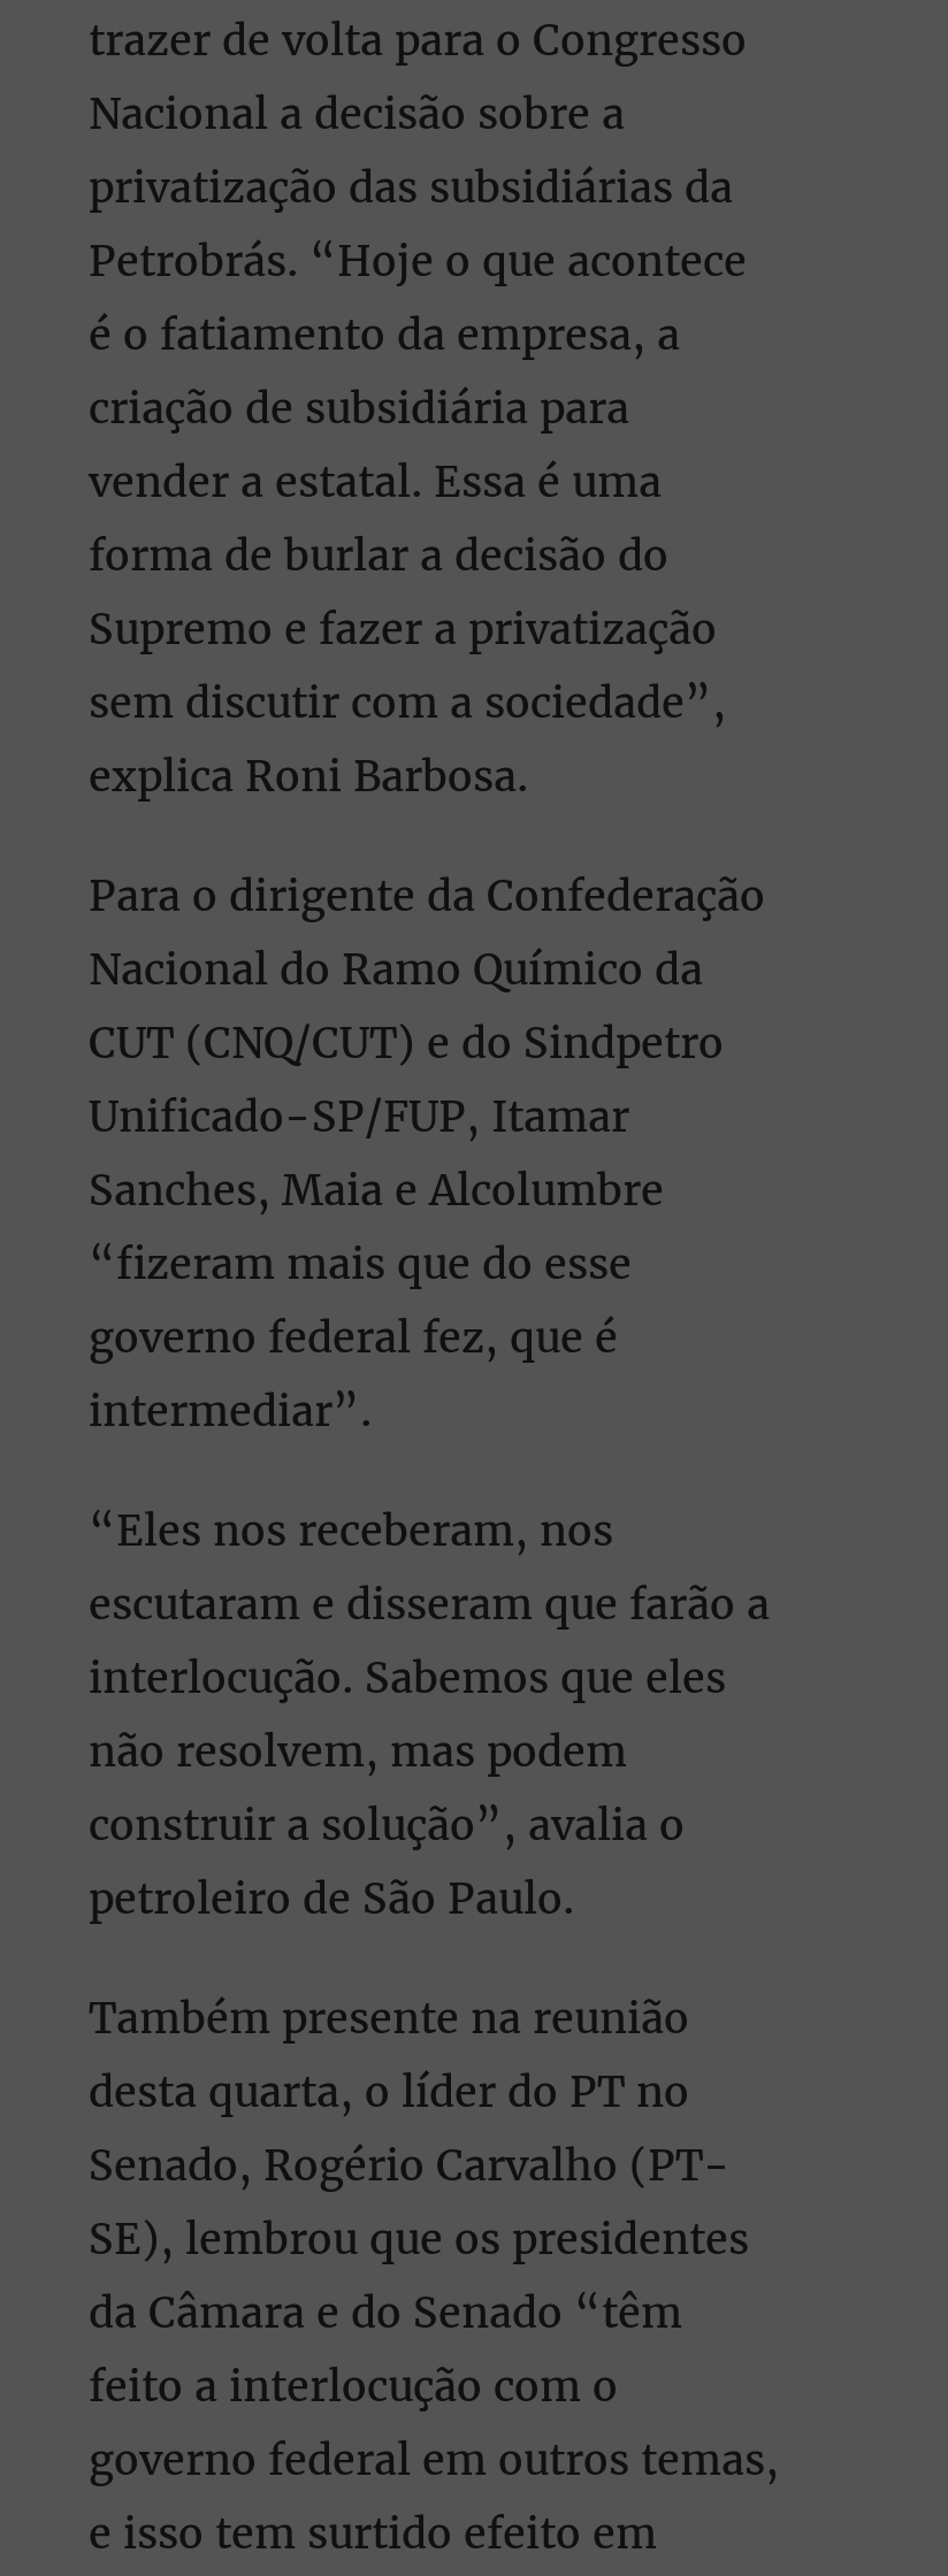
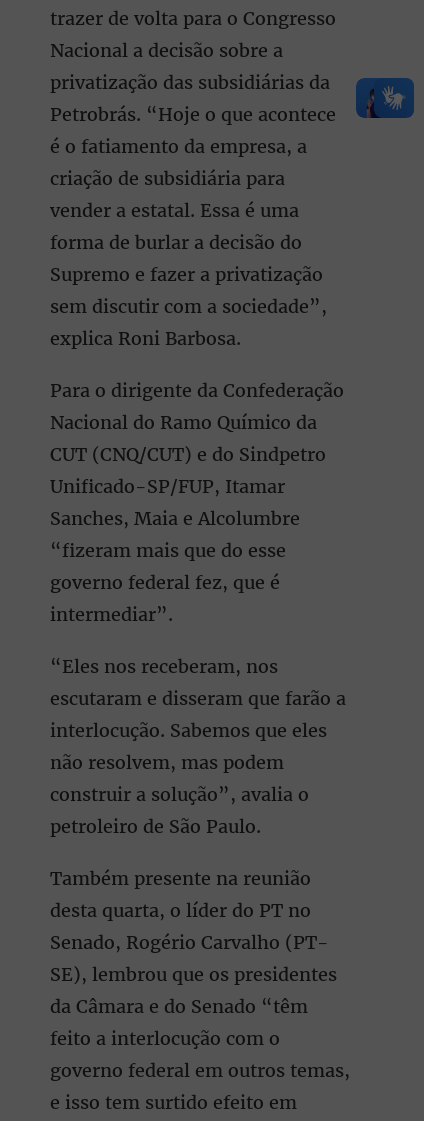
none -> [355,77,415,119] [image]

